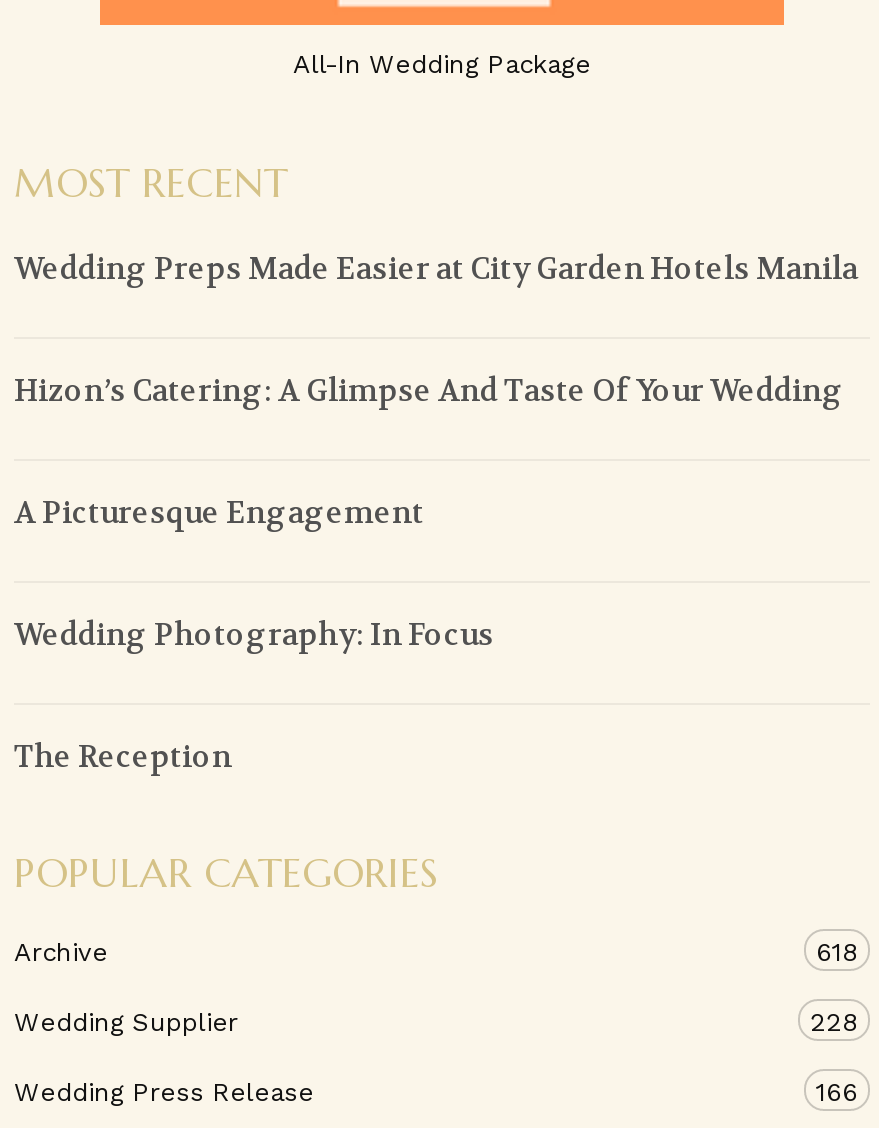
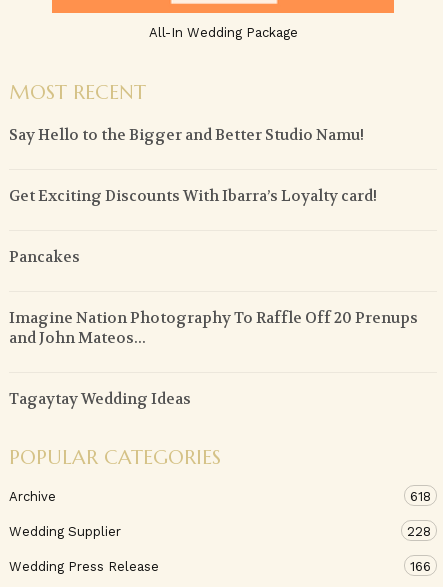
[14,249,858,289] Wedding Preps Made Easier at City Garden Hotels Manila -> [9,125,364,145] Say Hello to the Bigger and Better Studio Namu!
[14,371,844,411] Hizon’s Catering: A Glimpse And Taste Of Your Wedding -> [9,186,377,206] Get Exciting Discounts With Ibarra’s Loyalty card!
[14,493,424,533] A Picturesque Engagement -> [9,247,80,267] Pancakes
[14,615,494,655] Wedding Photography: In Focus -> [9,308,418,348] Imagine Nation Photography To Raffle Off 20 Prenups | and John Mateos...
[14,737,232,777] The Reception -> [9,389,191,409] Tagaytay Wedding Ideas

